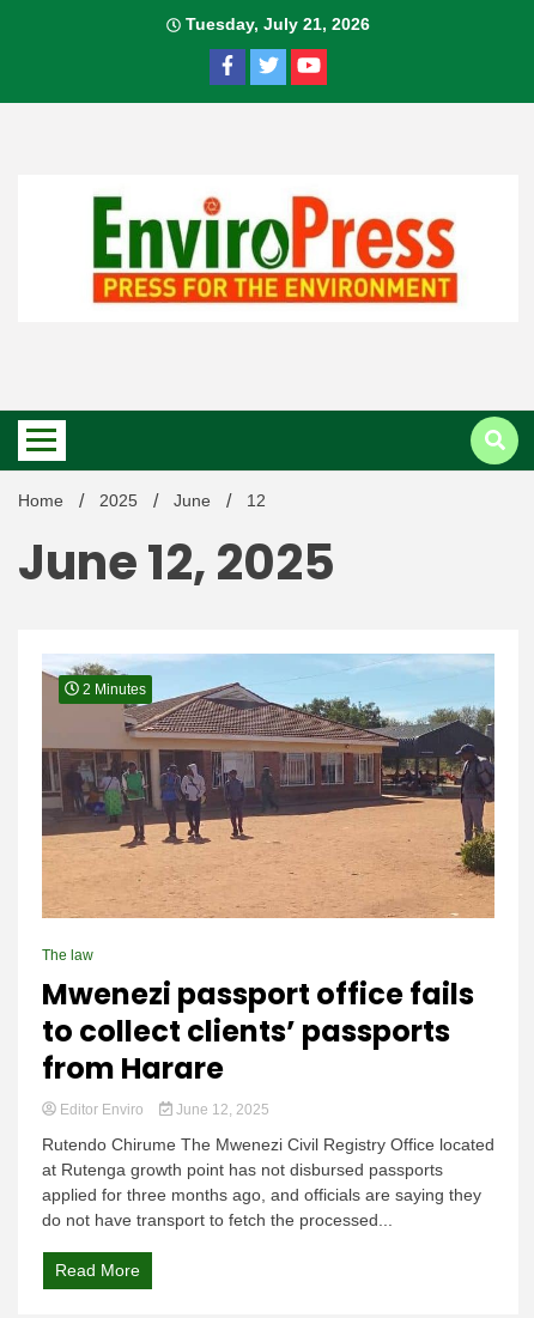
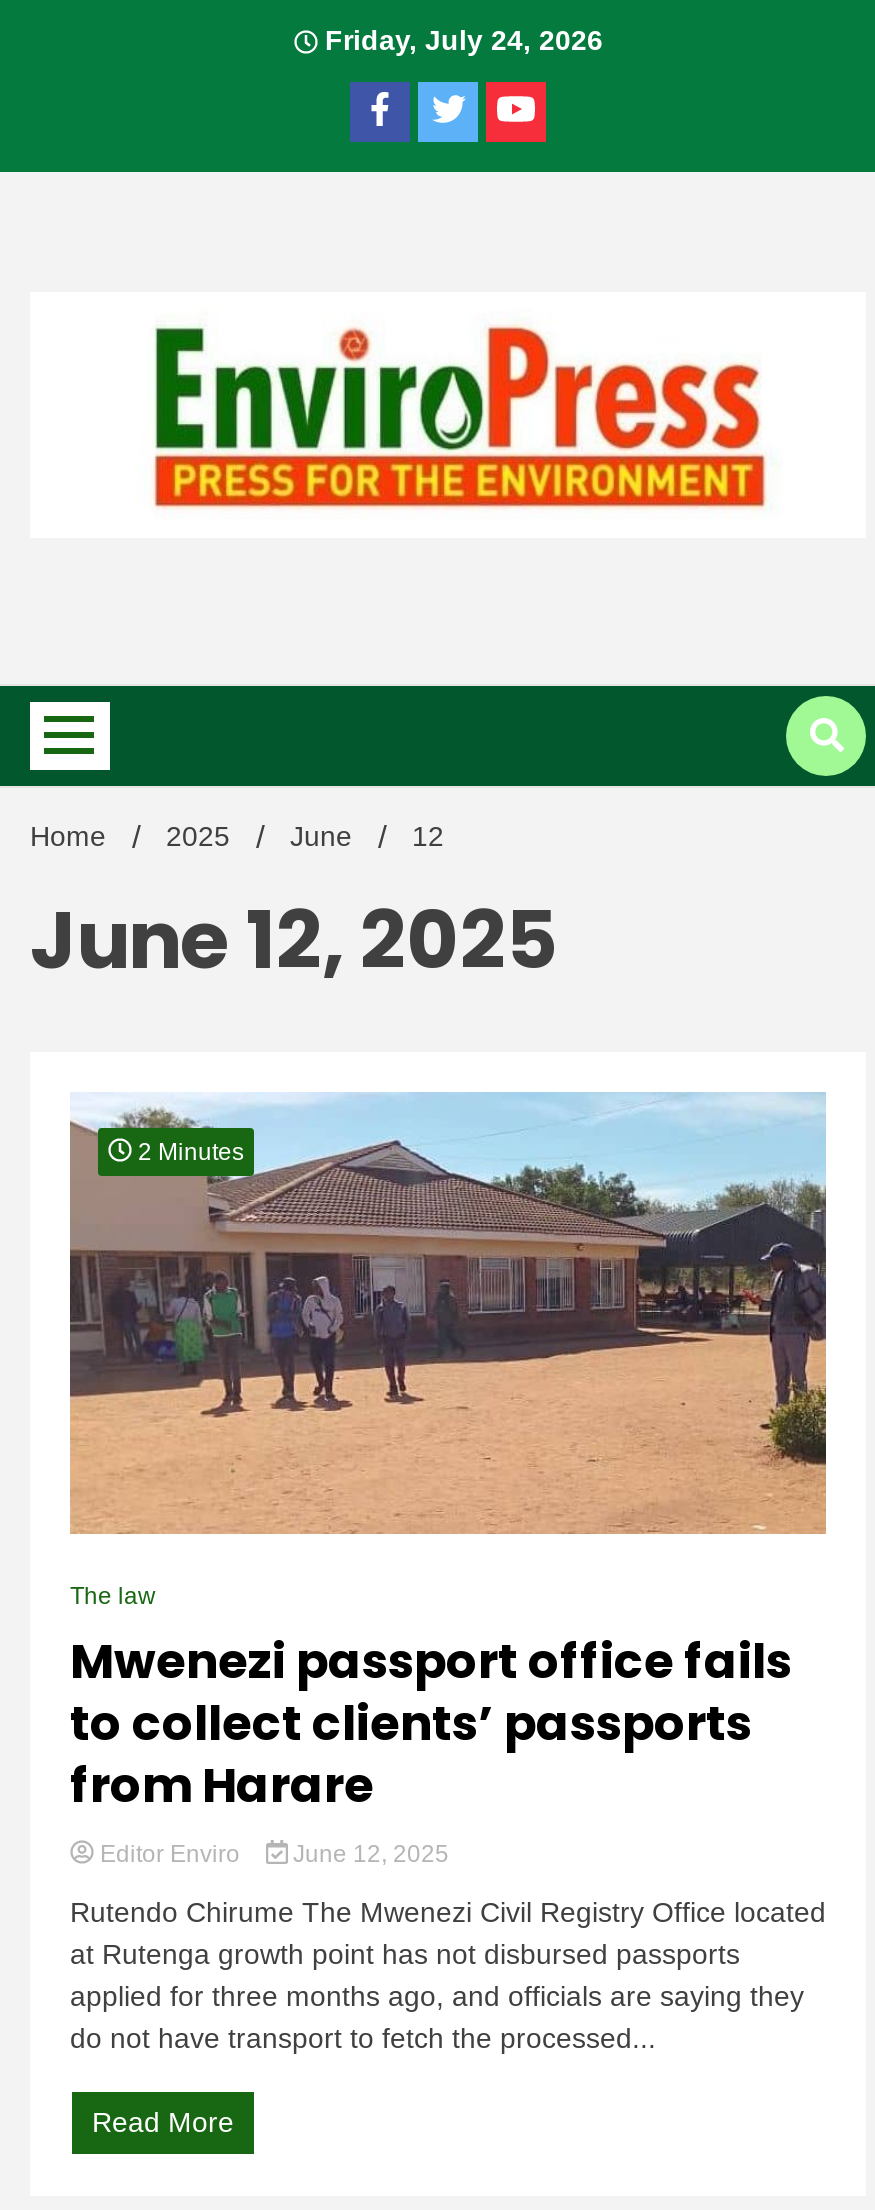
[181,14,370,34] Tuesday, July 21, 2026 -> [317,24,603,56] Friday, July 24, 2026

